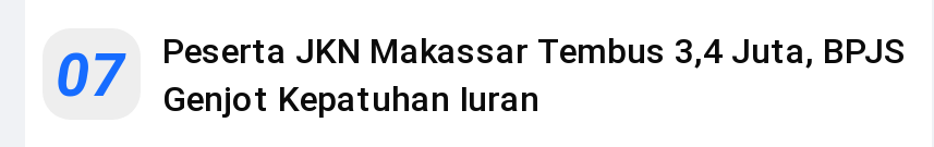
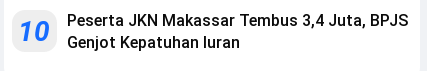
[56,31,906,121] 07 Peserta JKN Makassar Tembus 3,4 Juta, BPJS Genjot Kepatuhan Iuran -> [18,11,408,52] 10 Peserta JKN Makassar Tembus 3,4 Juta, BPJS Genjot Kepatuhan Iuran

